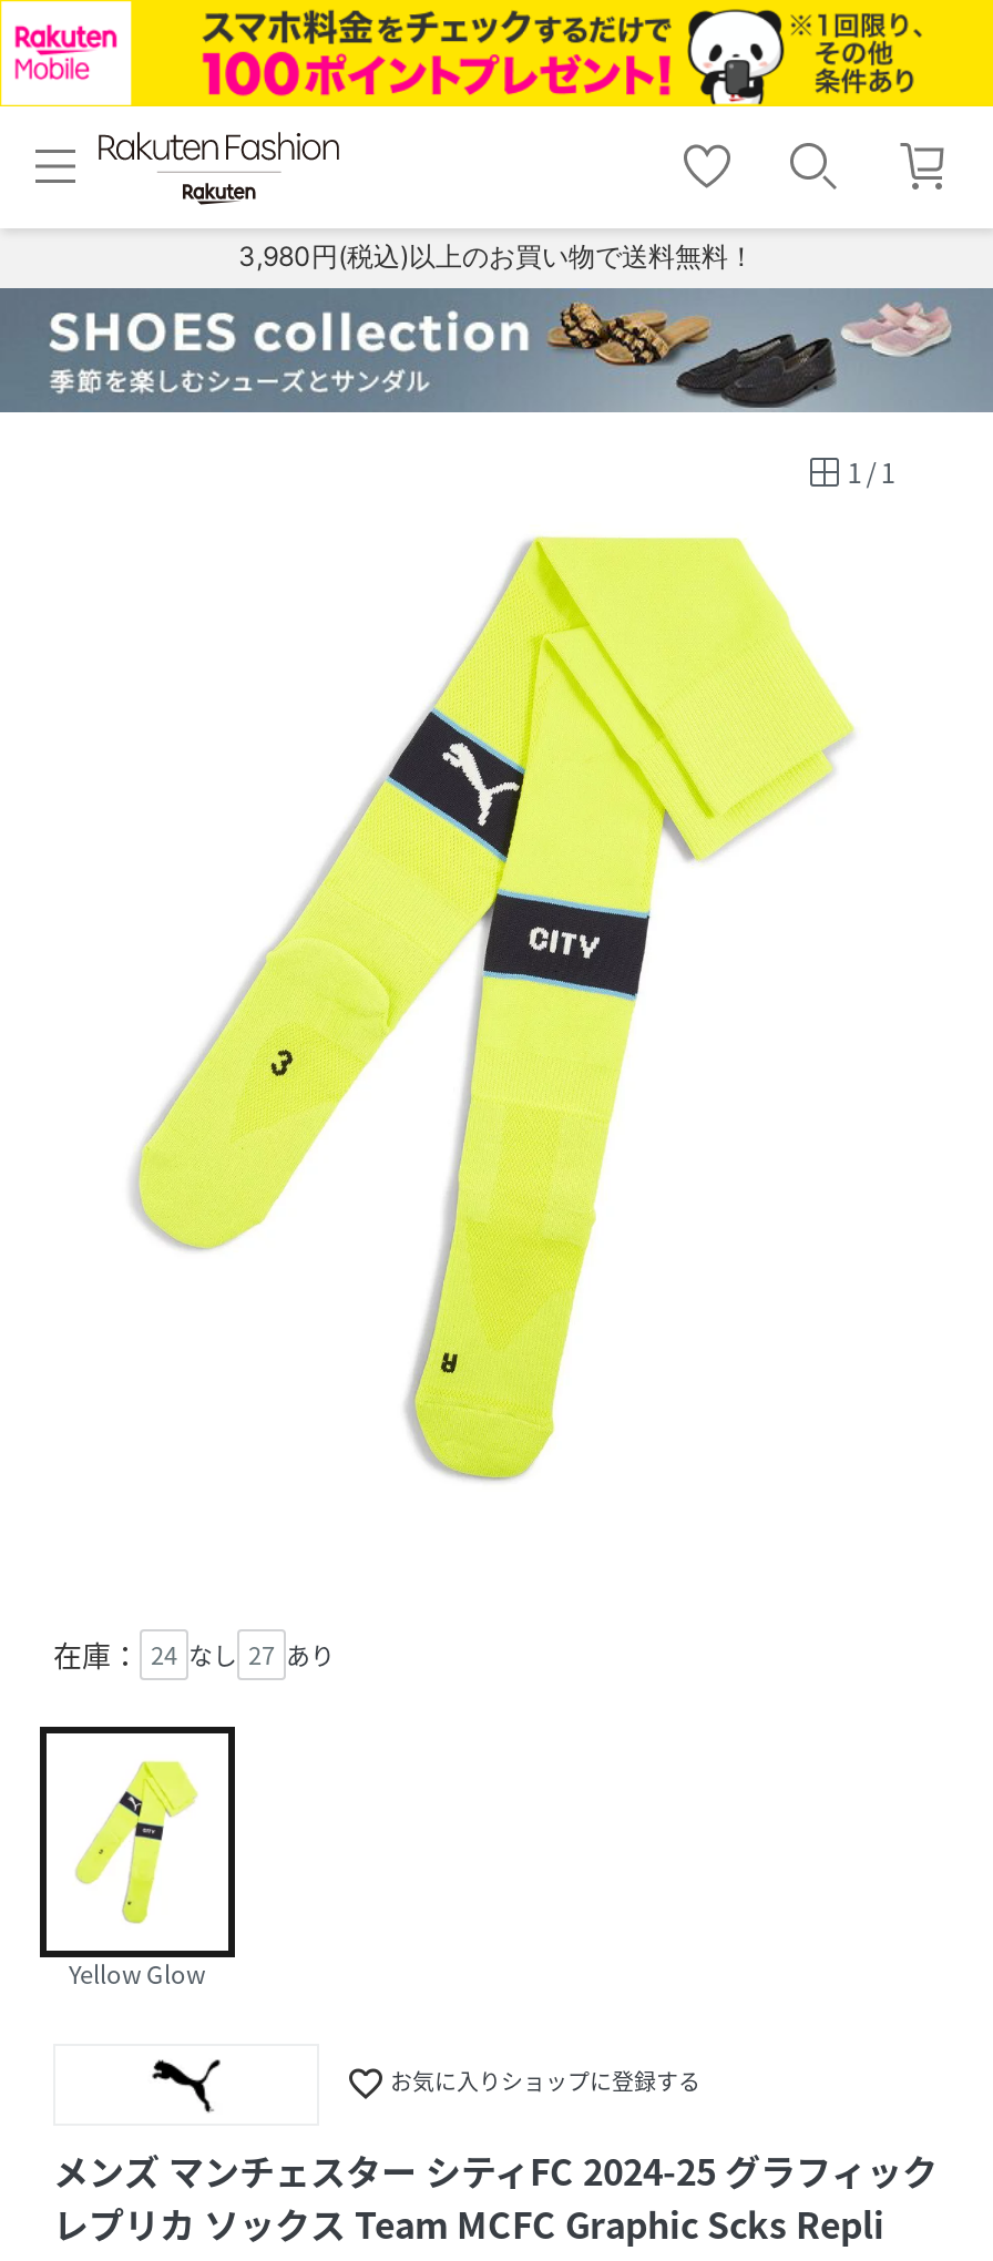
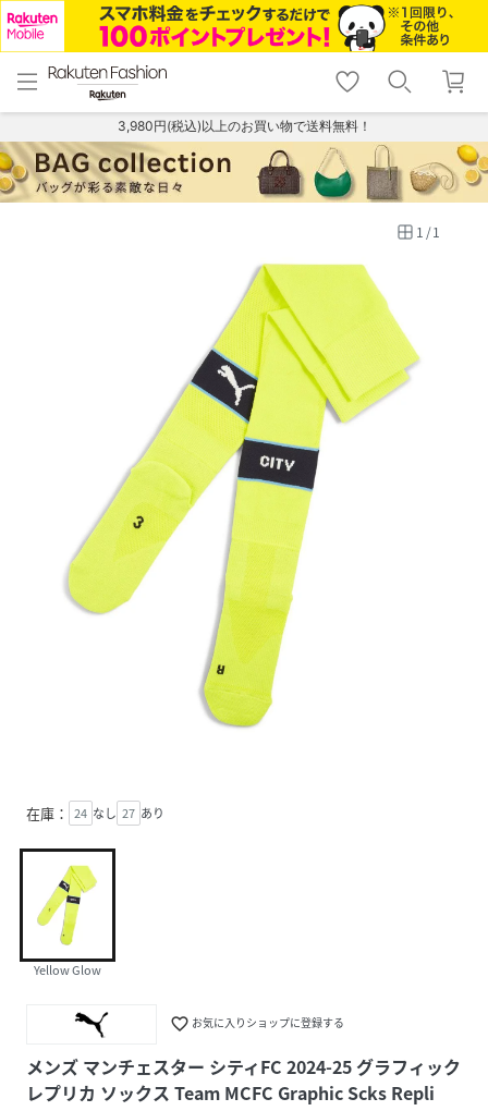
[7,286,986,415] [image] -> [3,142,485,203] [image]

